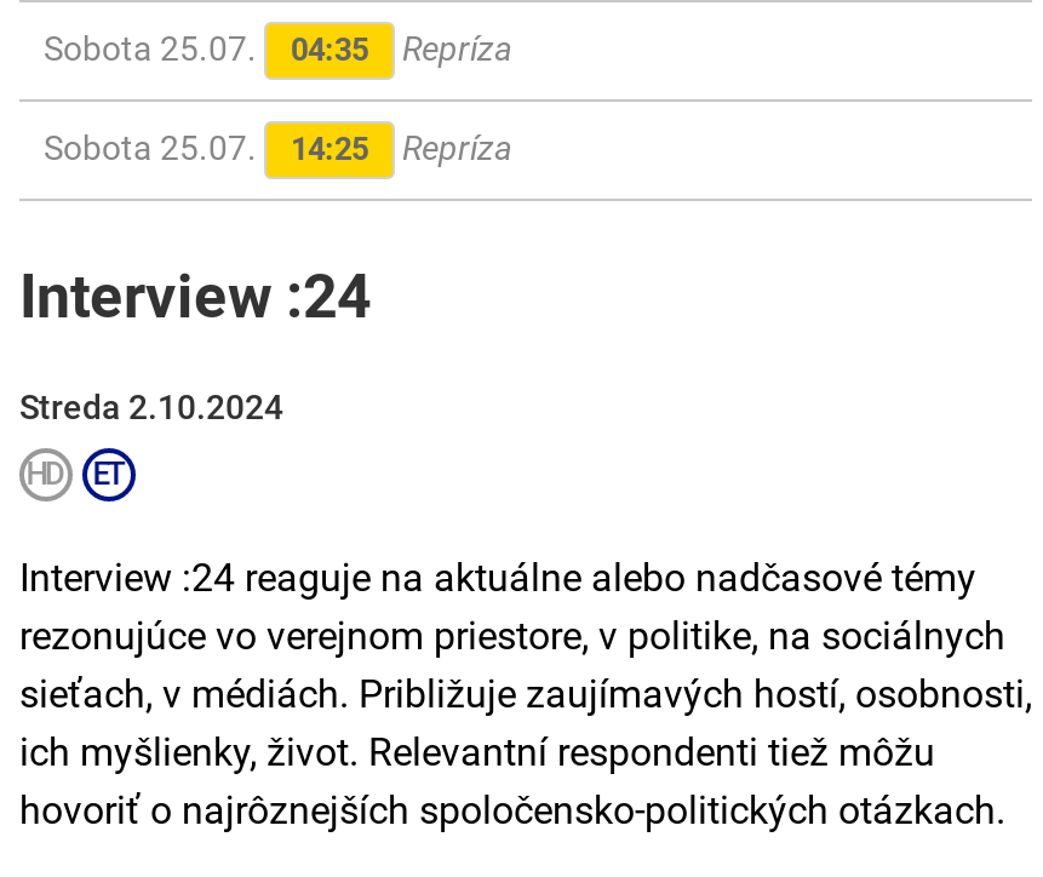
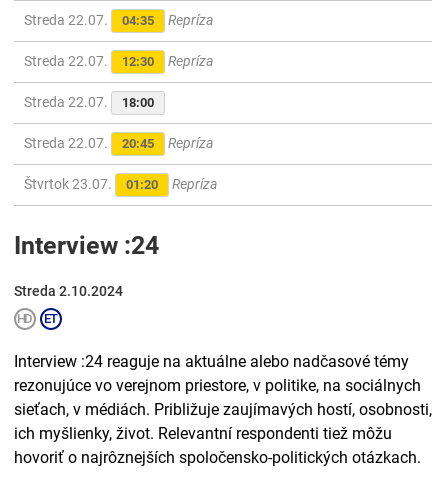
[44,30,511,69] Sobota 25.07. 04:35 Repríza -> [24,12,213,28] Streda 22.07. 04:35 Repríza
[44,129,368,168] Sobota 25.07. | 14:25 -> [24,53,213,192] Streda 22.07. | 12:30 | Repríza | Streda 22.07. | 18:00 | Streda 22.07. | 20:45 | Repríza | Štvrtok 23.07. | 01:20

